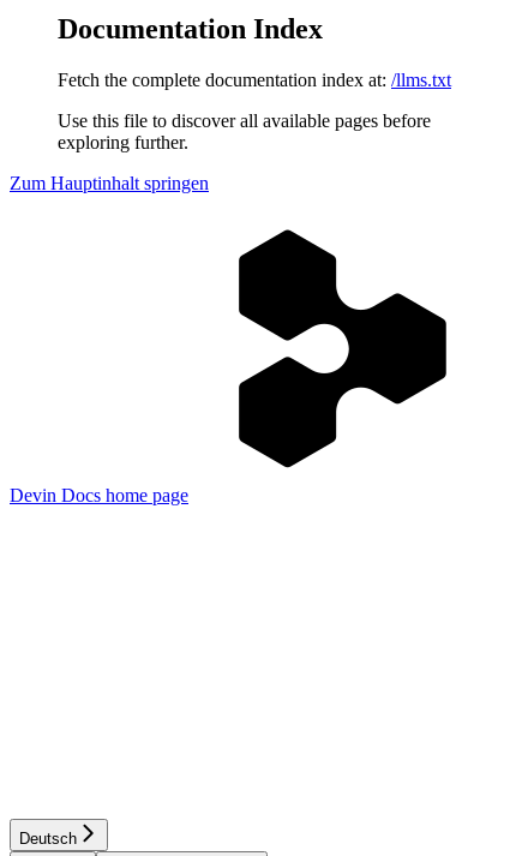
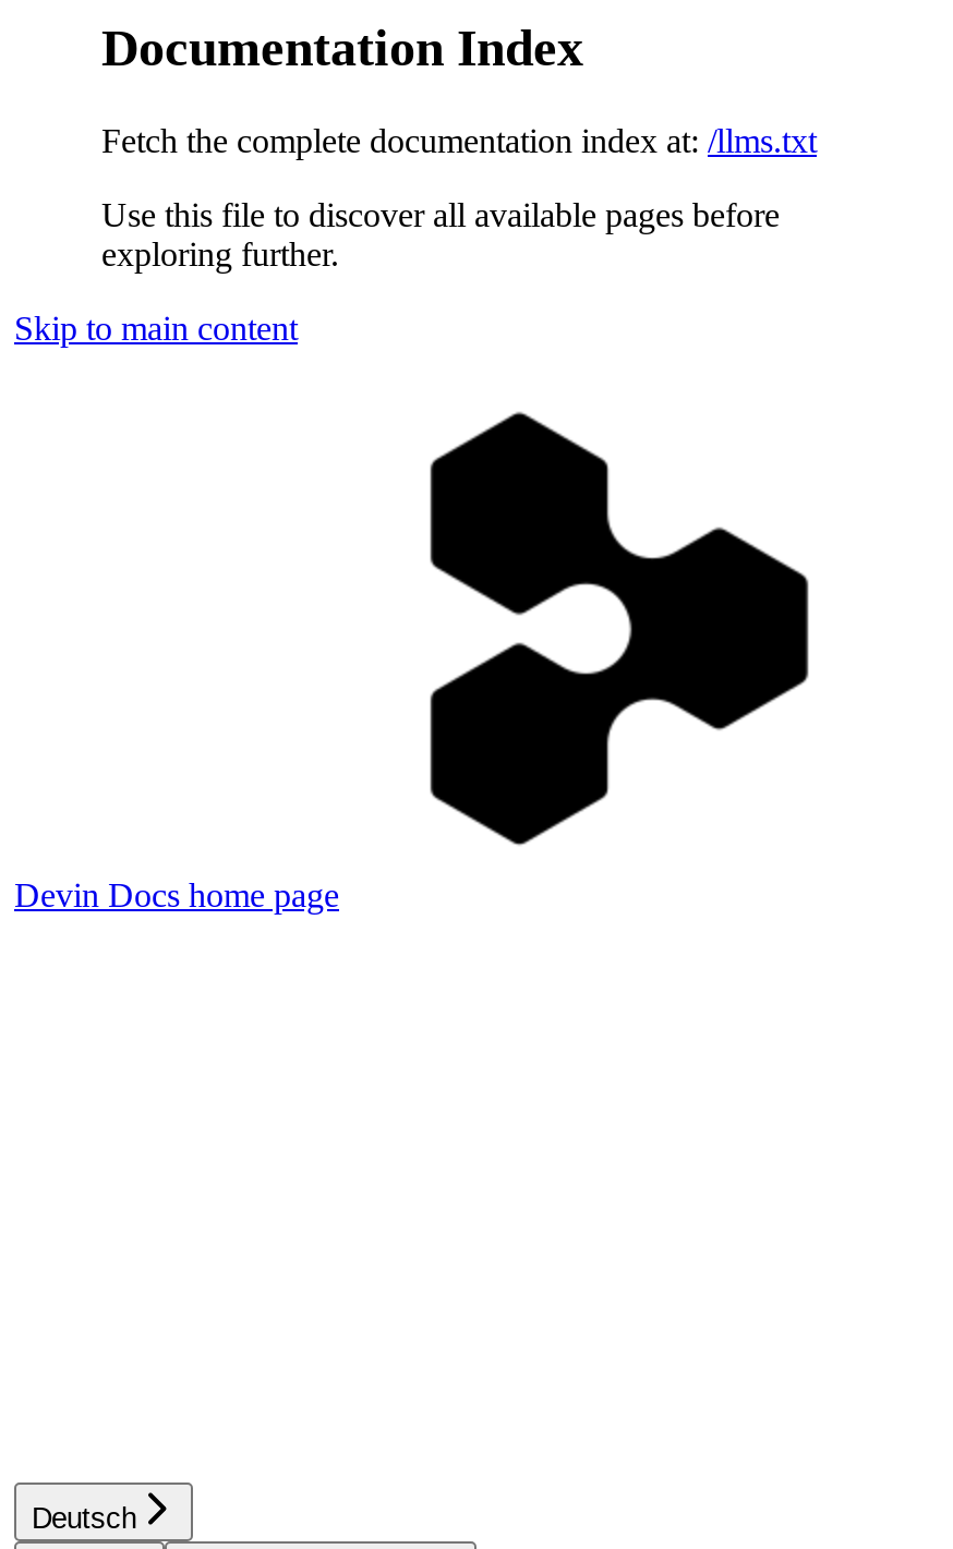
[10,173,209,193] Zum Hauptinhalt springen -> [14,309,298,346] Skip to main content

